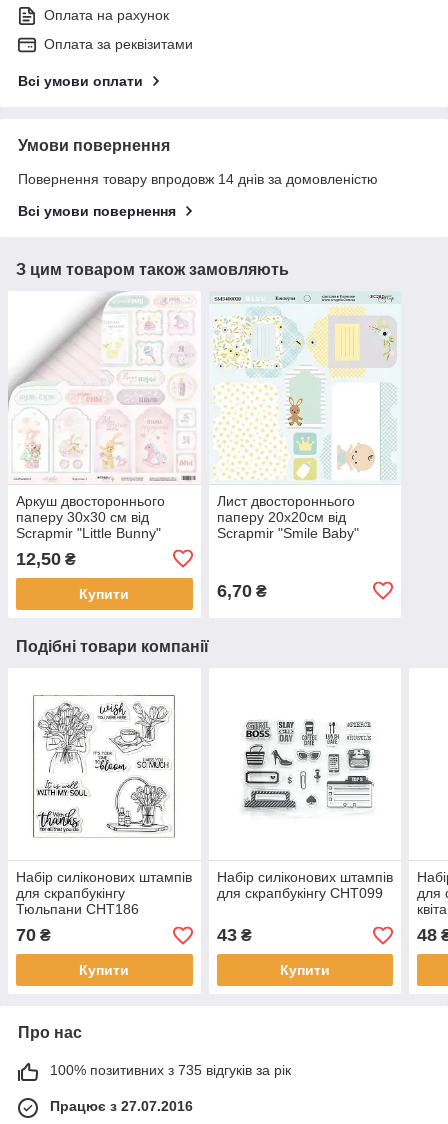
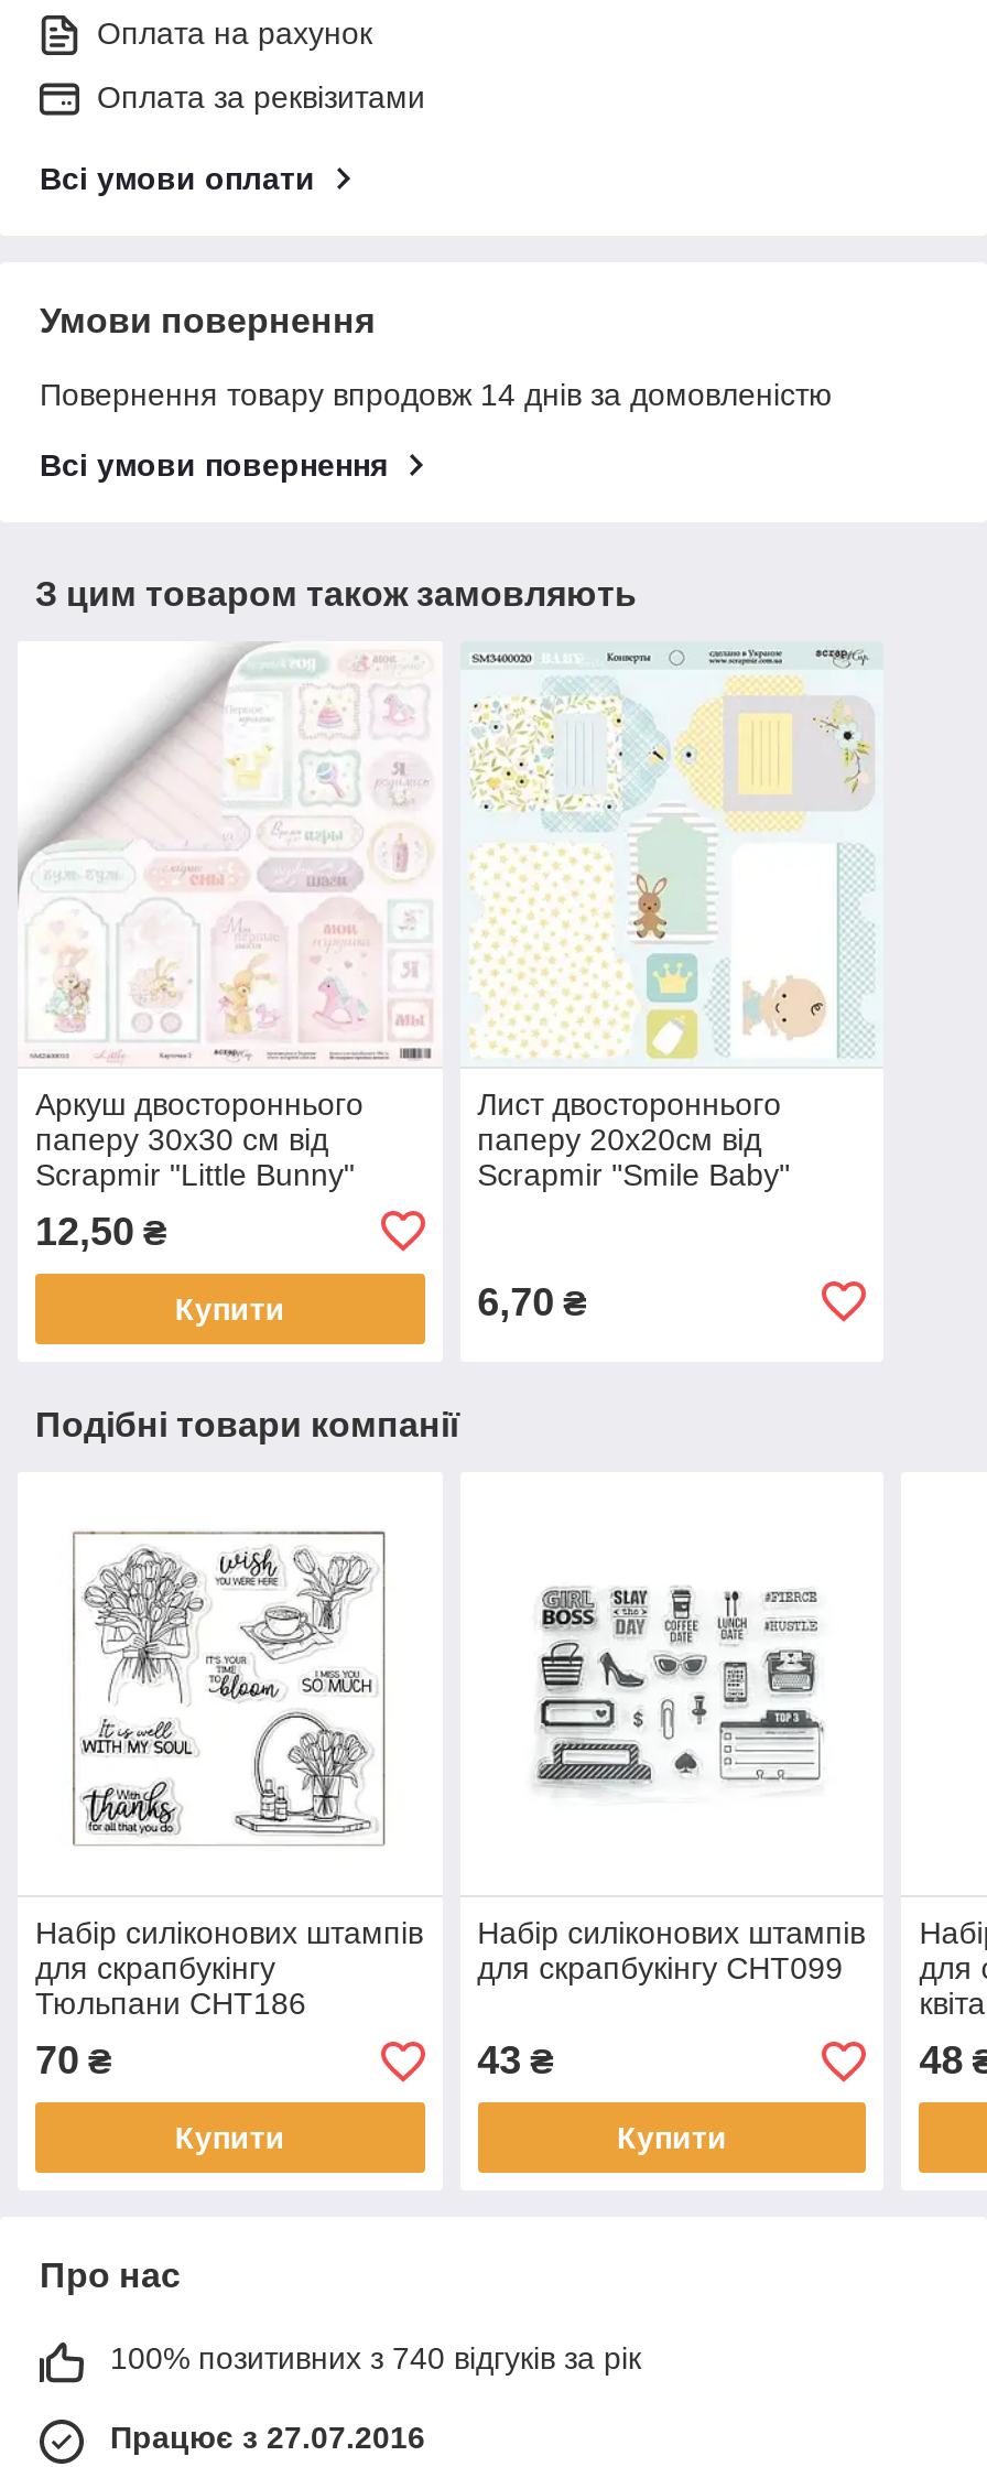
[50,1062,291,1078] 100% позитивних з 735 відгуків за рік -> [110,2341,641,2377] 100% позитивних з 740 відгуків за рік

